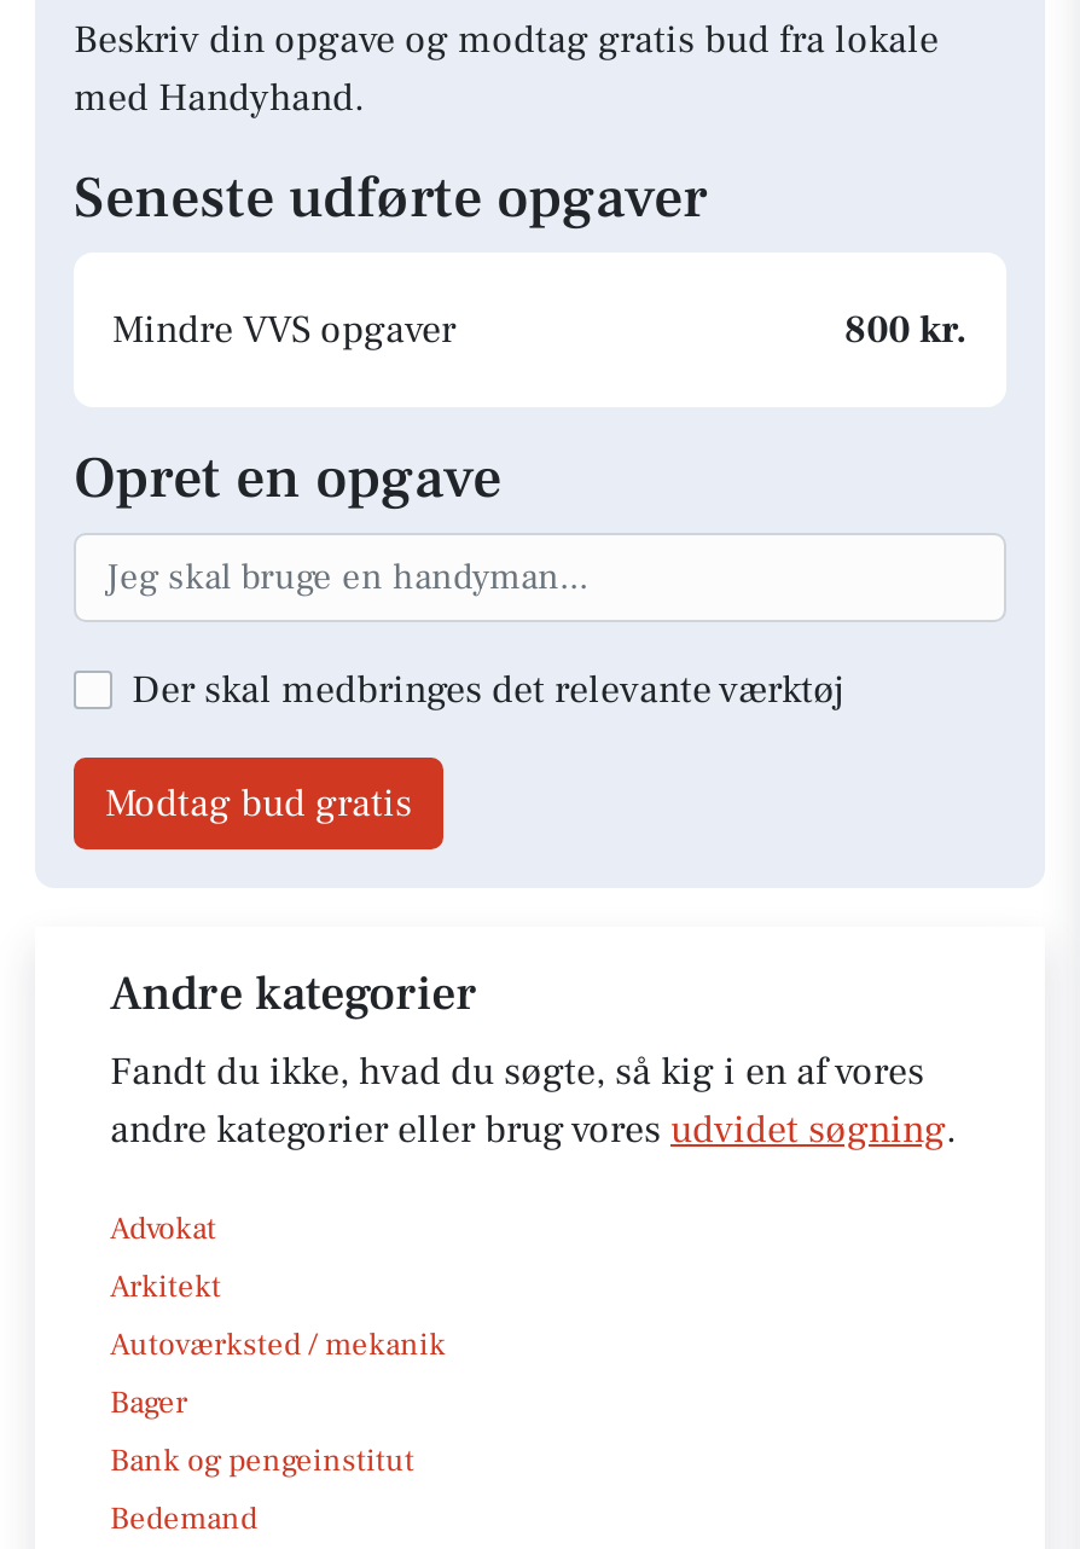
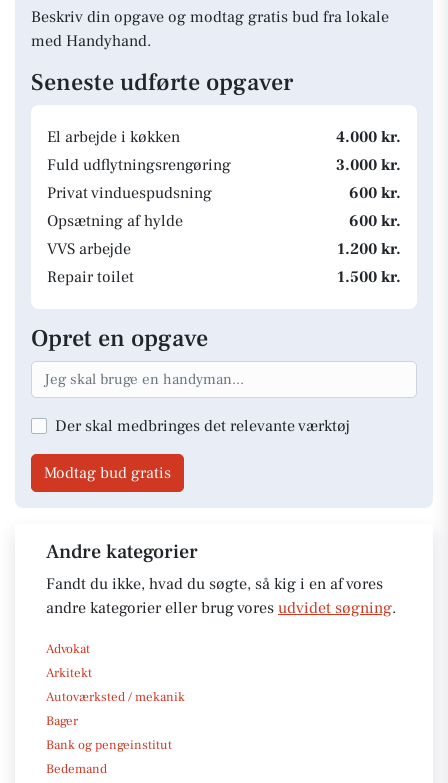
[112,306,968,354] Mindre VVS opgaver | 800 kr. -> [47,127,401,287] El arbejde i køkken | 4.000 kr. | Fuld udflytningsrengøring | 3.000 kr. | Privat vinduespudsning | 600 kr. | Opsætning af hylde | 600 kr. | VVS arbejde | 1.200 kr. | Repair toilet | 1.500 kr.

